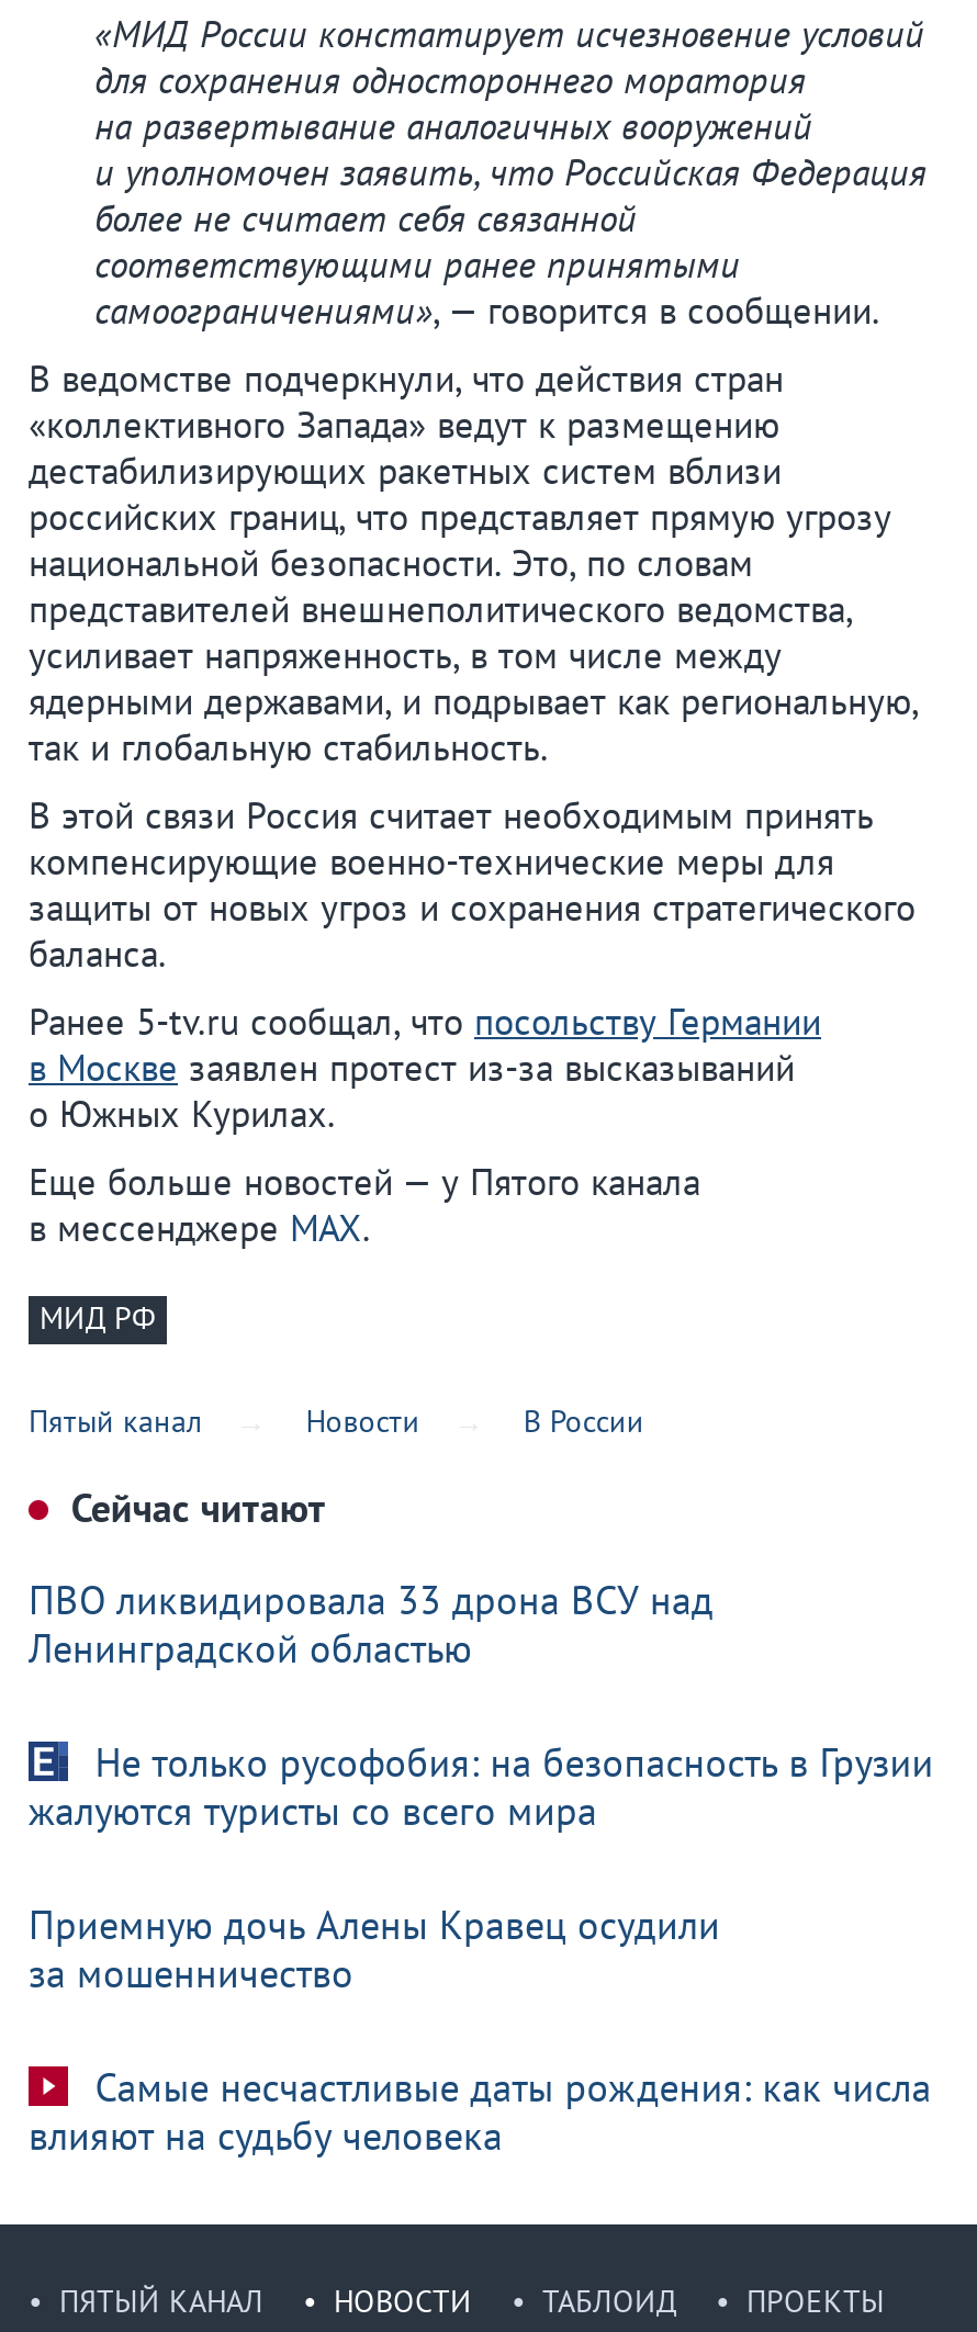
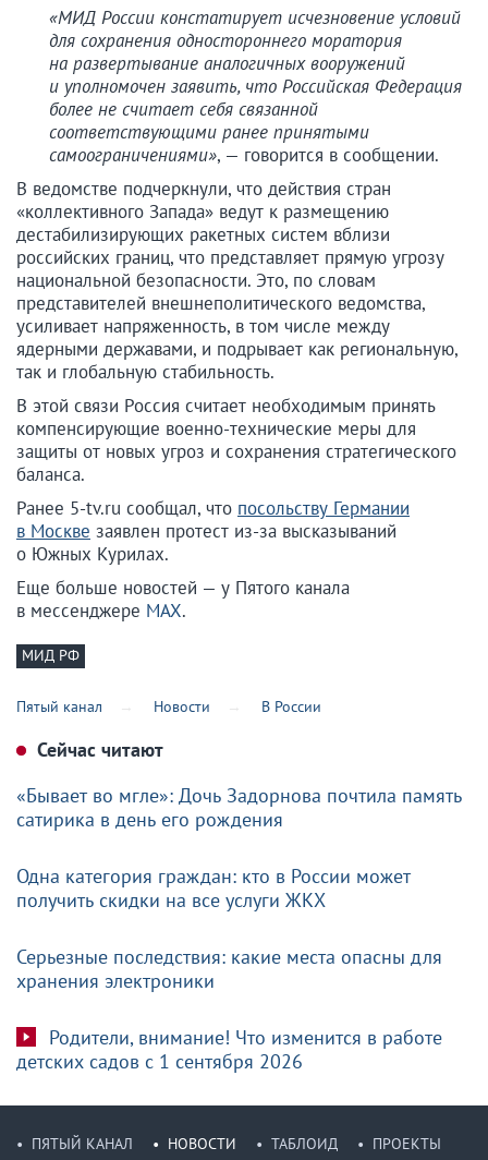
[29,1574,714,1673] ПВО ликвидировала 33 дрона ВСУ над | Ленинградской областью -> [16,783,462,832] «Бывает во мгле»: Дочь Задорнова почтила память | сатирика в день его рождения
[29,1737,934,1836] Не только русофобия: на безопасность в Грузии | жалуются туристы со всего мира -> [16,863,411,912] Одна категория граждан: кто в России может | получить скидки на все услуги ЖКХ
[29,1899,720,1998] Приемную дочь Алены Кравец осудили | за мошенничество -> [16,944,442,993] Серьезные последствия: какие места опасны для | хранения электроники
[29,2062,931,2160] Самые несчастливые даты рождения: как числа | влияют на судьбу человека -> [16,1025,442,1074] Родители, внимание! Что изменится в работе | детских садов с 1 сентября 2026

